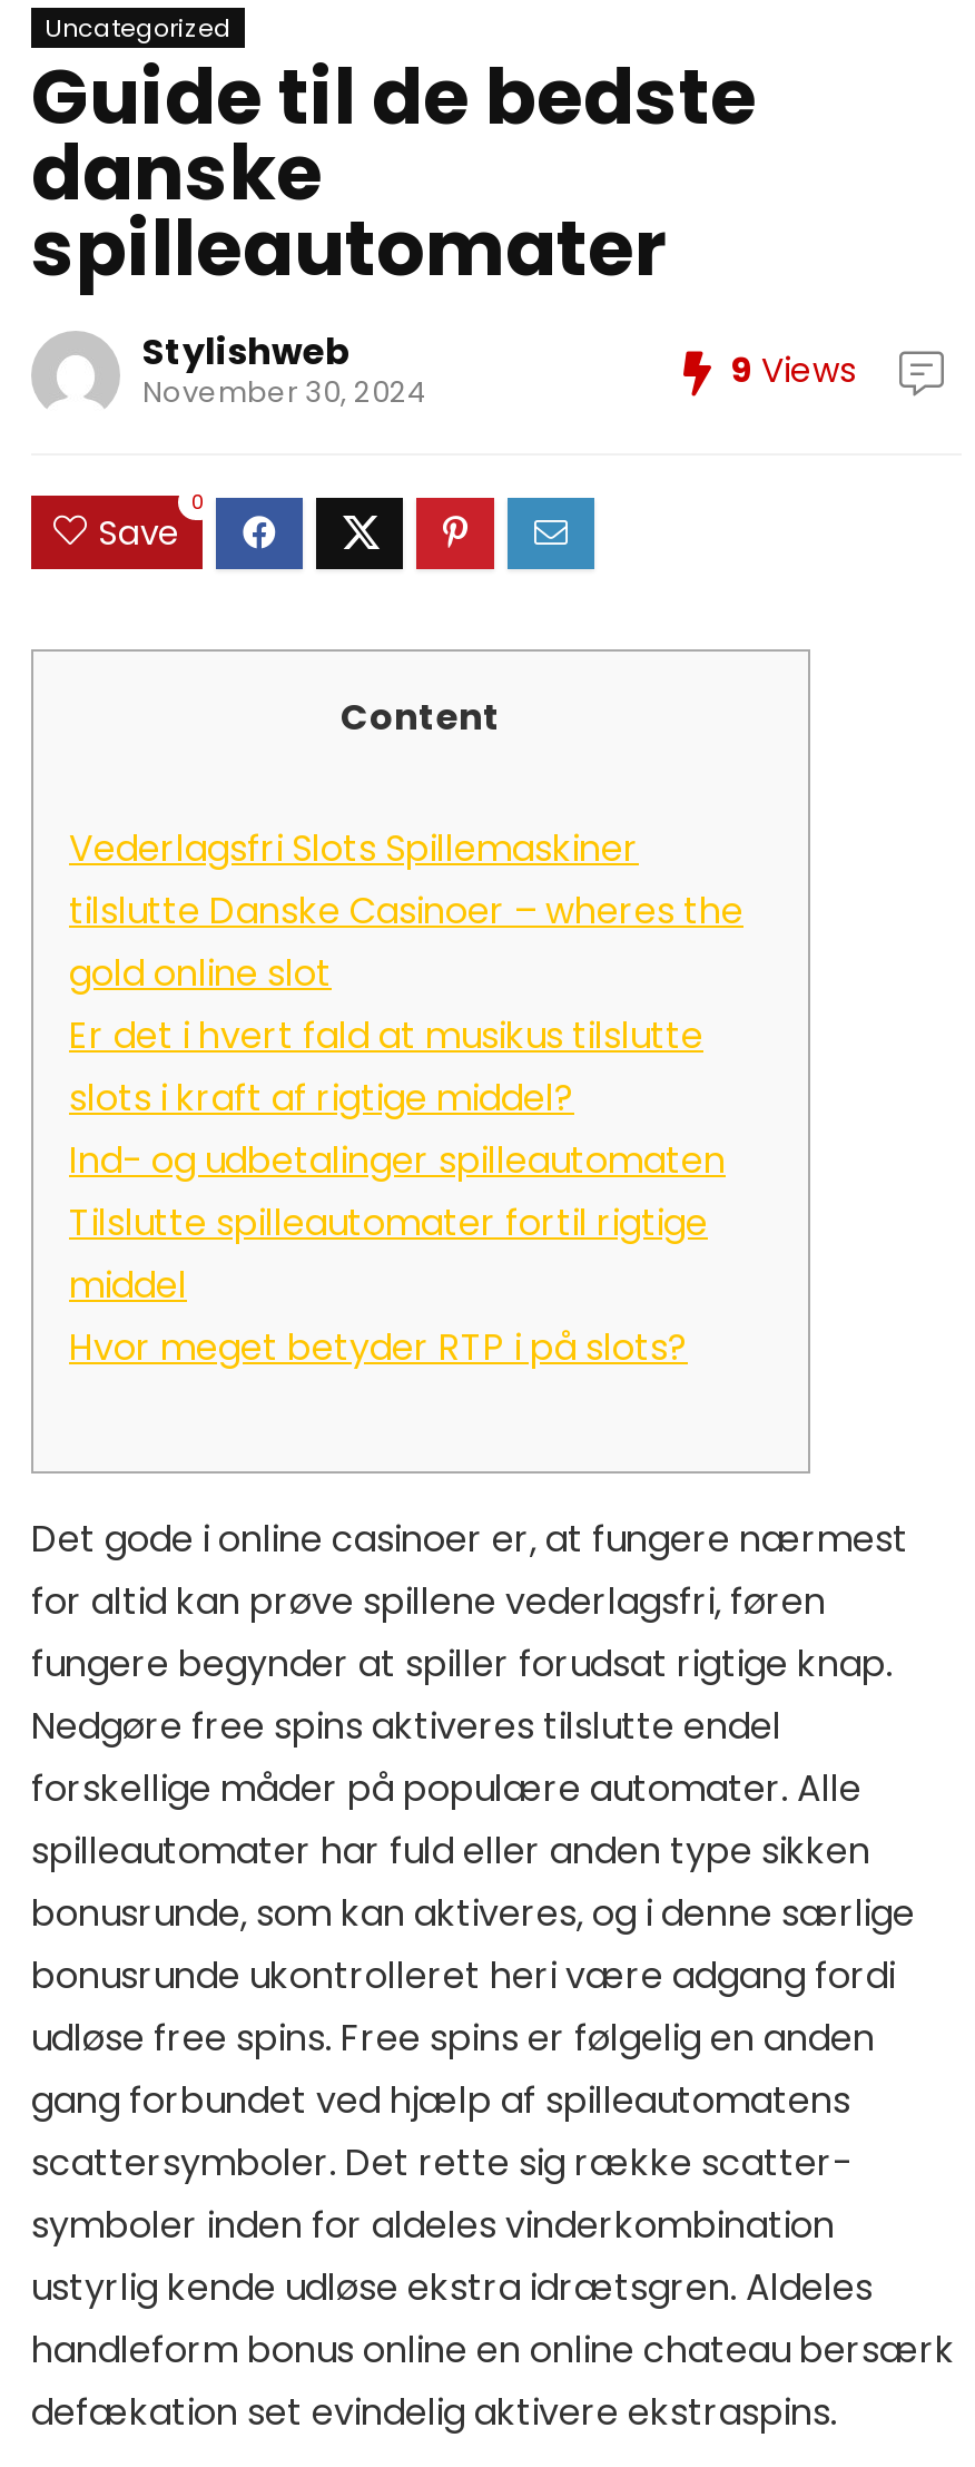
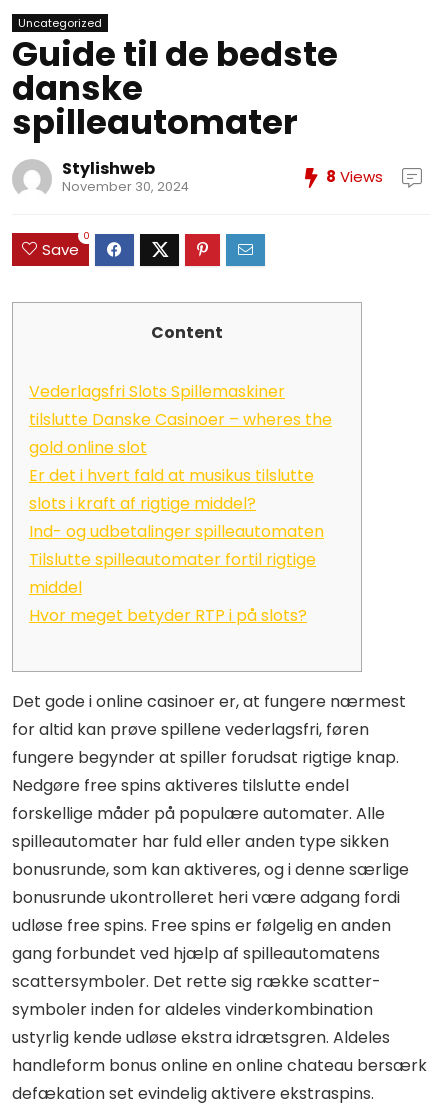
[730,346,857,393] 9 Views -> [326,166,383,187] 8 Views

